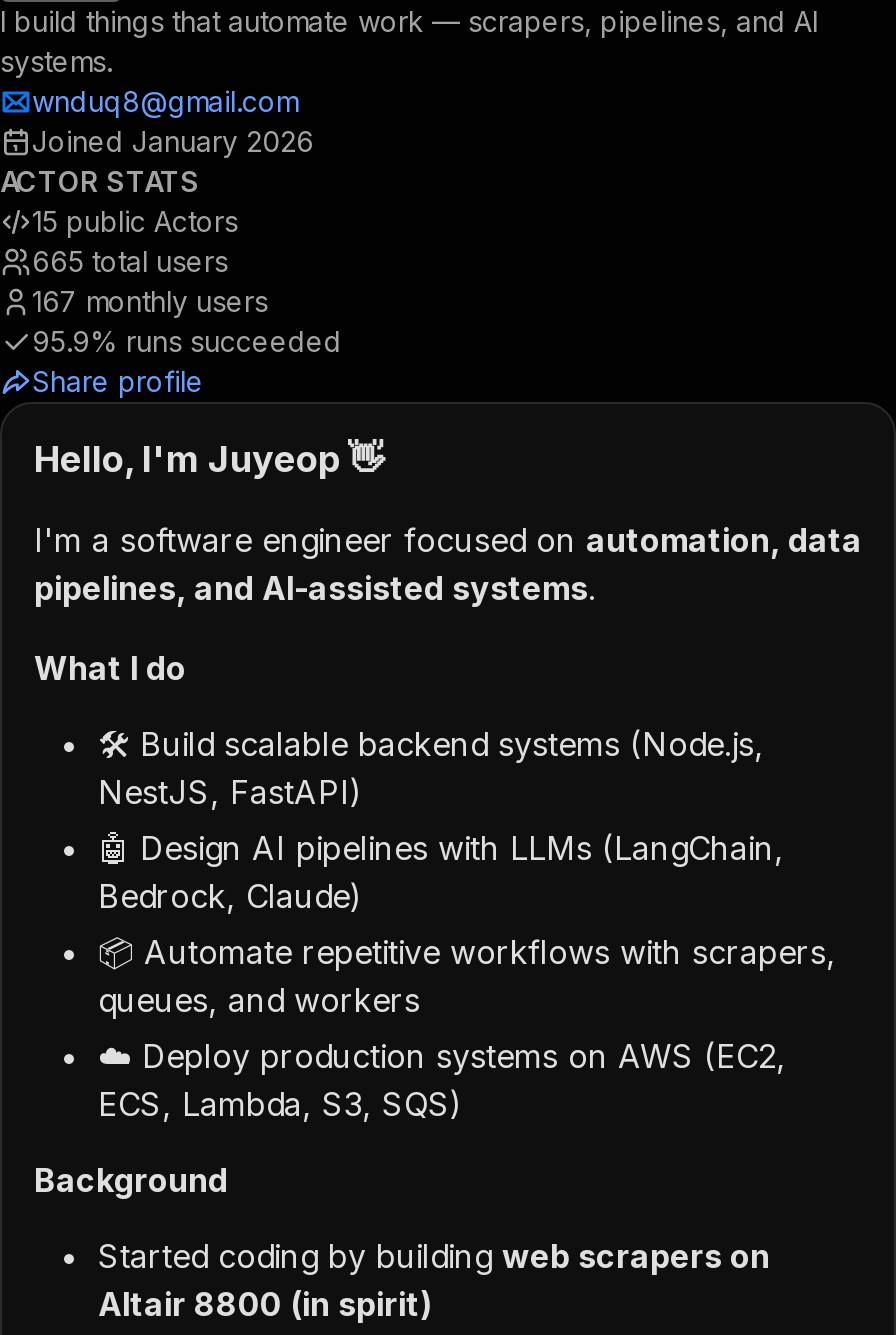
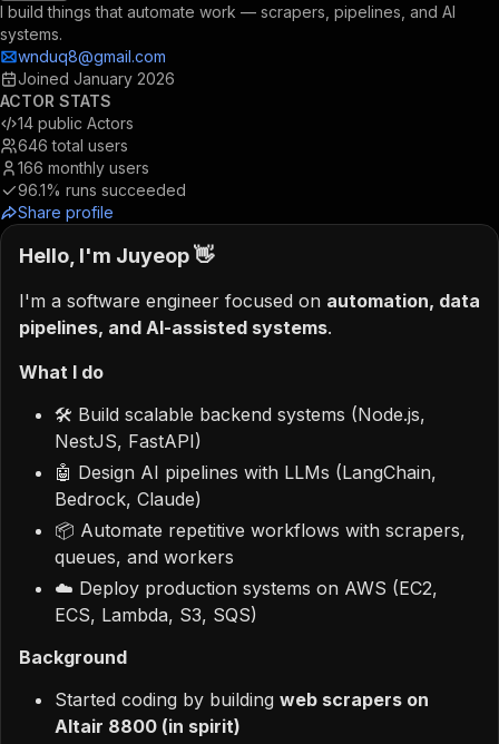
[32,204,238,238] 15 public Actors -> [18,114,134,133] 14 public Actors
[32,244,228,278] 665 total users -> [18,136,128,155] 646 total users
[32,284,268,318] 167 monthly users -> [18,158,149,177] 166 monthly users
[32,324,342,358] 95.9% runs succeeded -> [18,180,186,199] 96.1% runs succeeded

